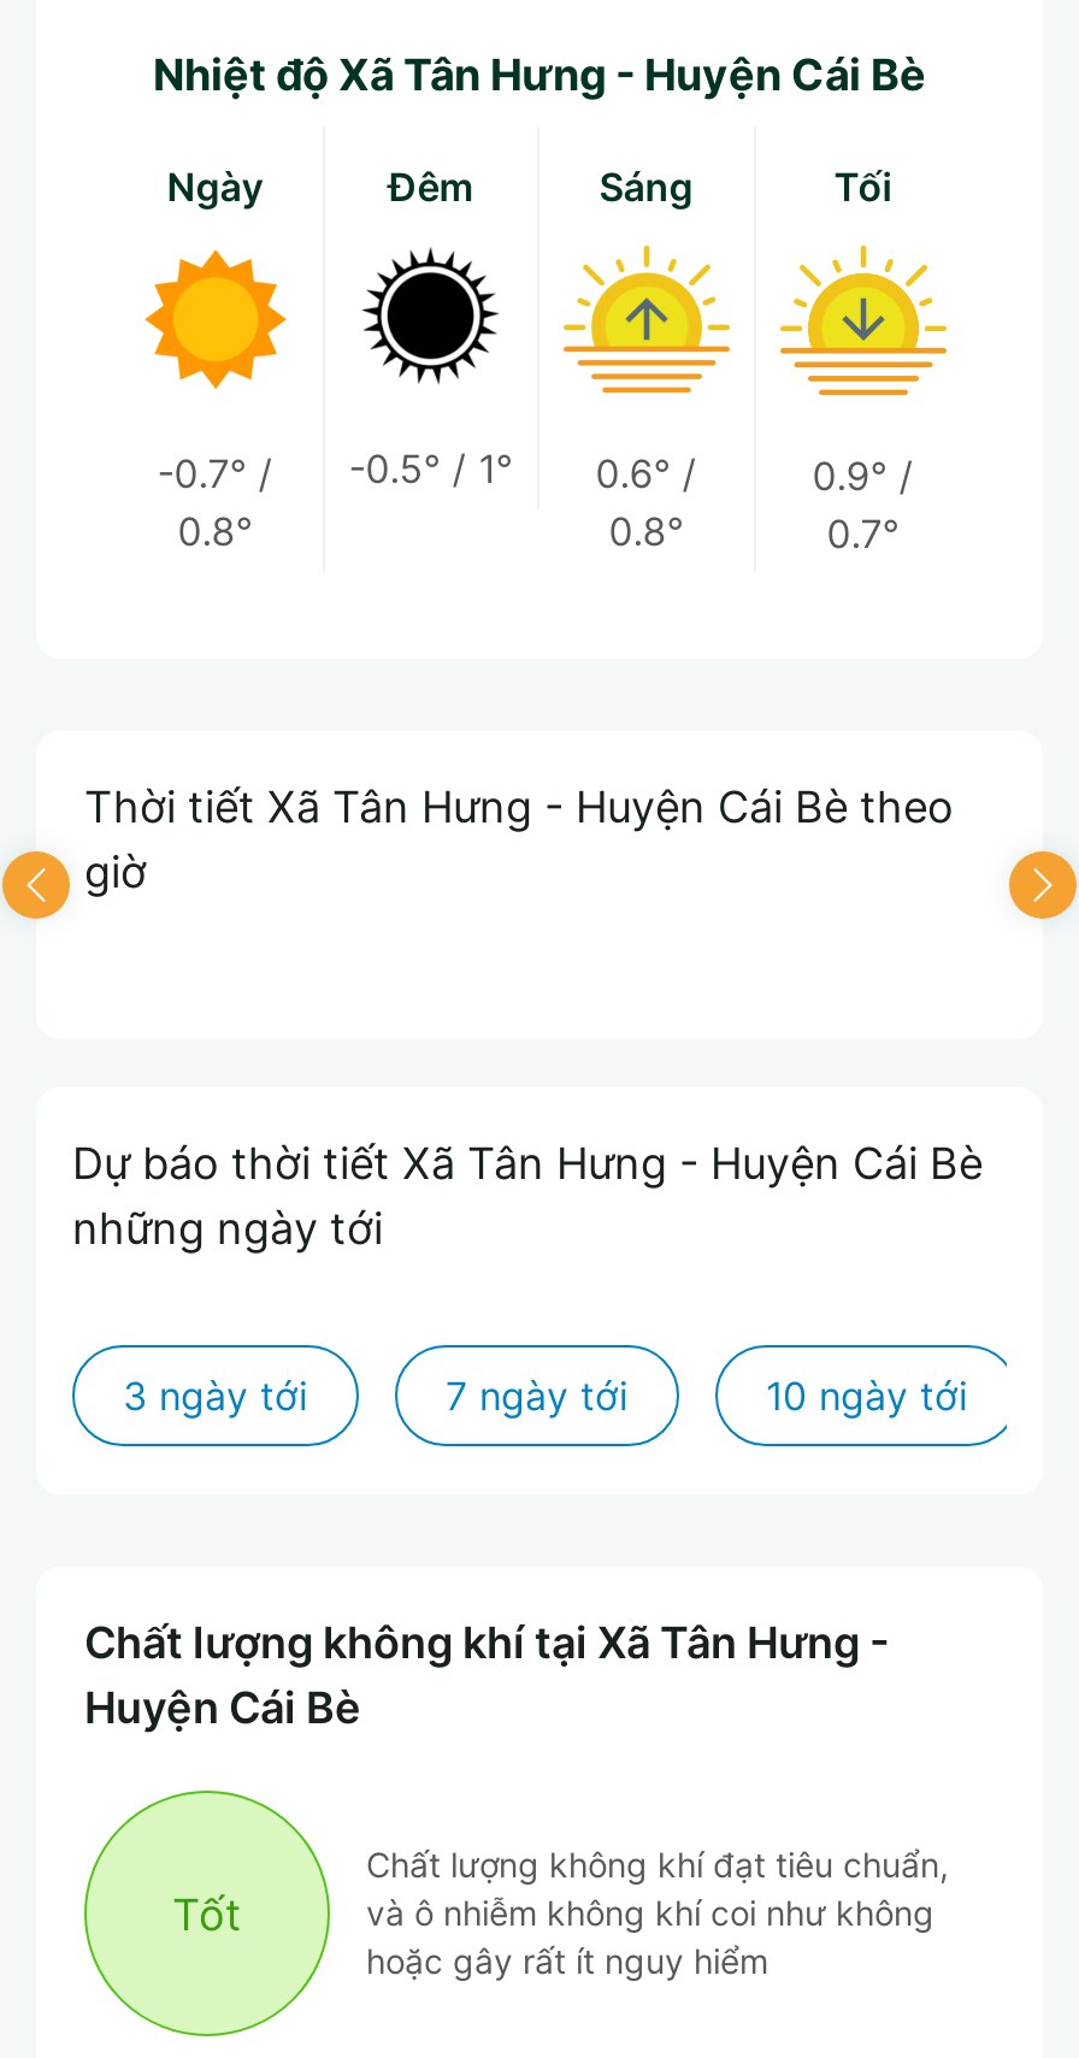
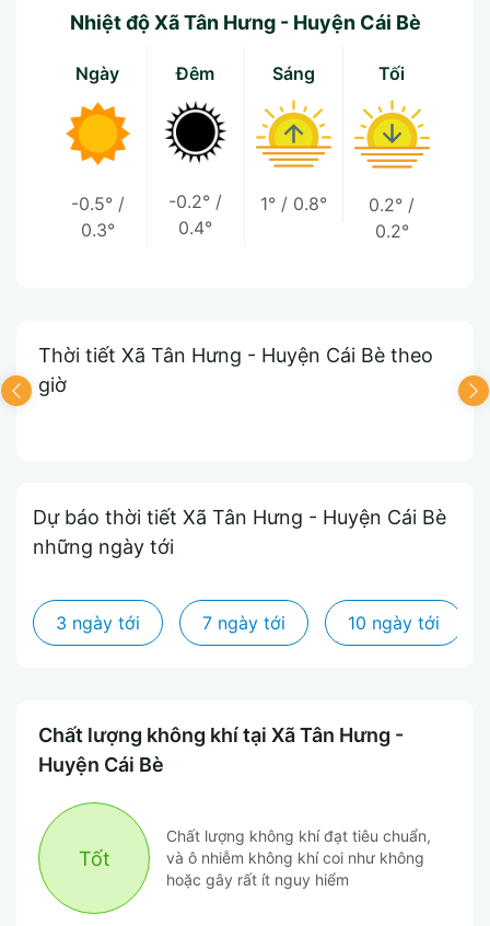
[157,449,273,498] -0.7° / -> [71,193,124,215] -0.5° /
[349,444,513,493] -0.5° / 1° -> [169,190,222,239] -0.2° / | 0.4°
[595,449,697,555] 0.6° / | 0.8° -> [260,193,327,215] 1° / 0.8°
[812,452,913,500] 0.9° / -> [369,194,415,216] 0.2° /
[178,507,252,555] 0.8° -> [81,219,115,241] 0.3°
[827,510,899,558] 0.7° -> [375,220,409,242] 0.2°

